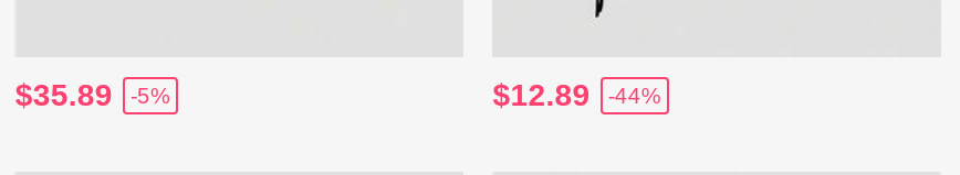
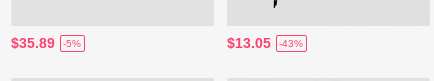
[493,77,661,112] $12.89 | -44% -> [227,35,303,51] $13.05 | -43%

